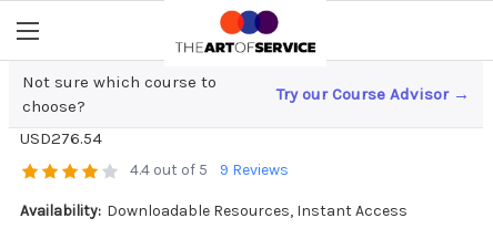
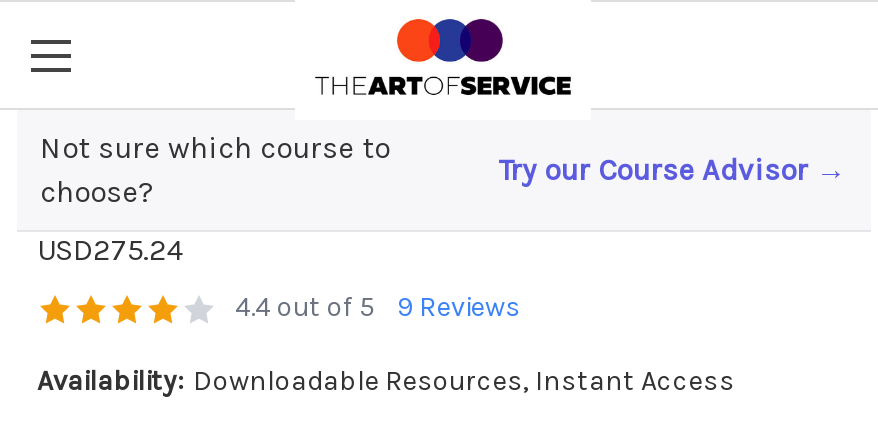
[20,128,102,148] USD276.54 -> [37,232,185,268] USD275.24

